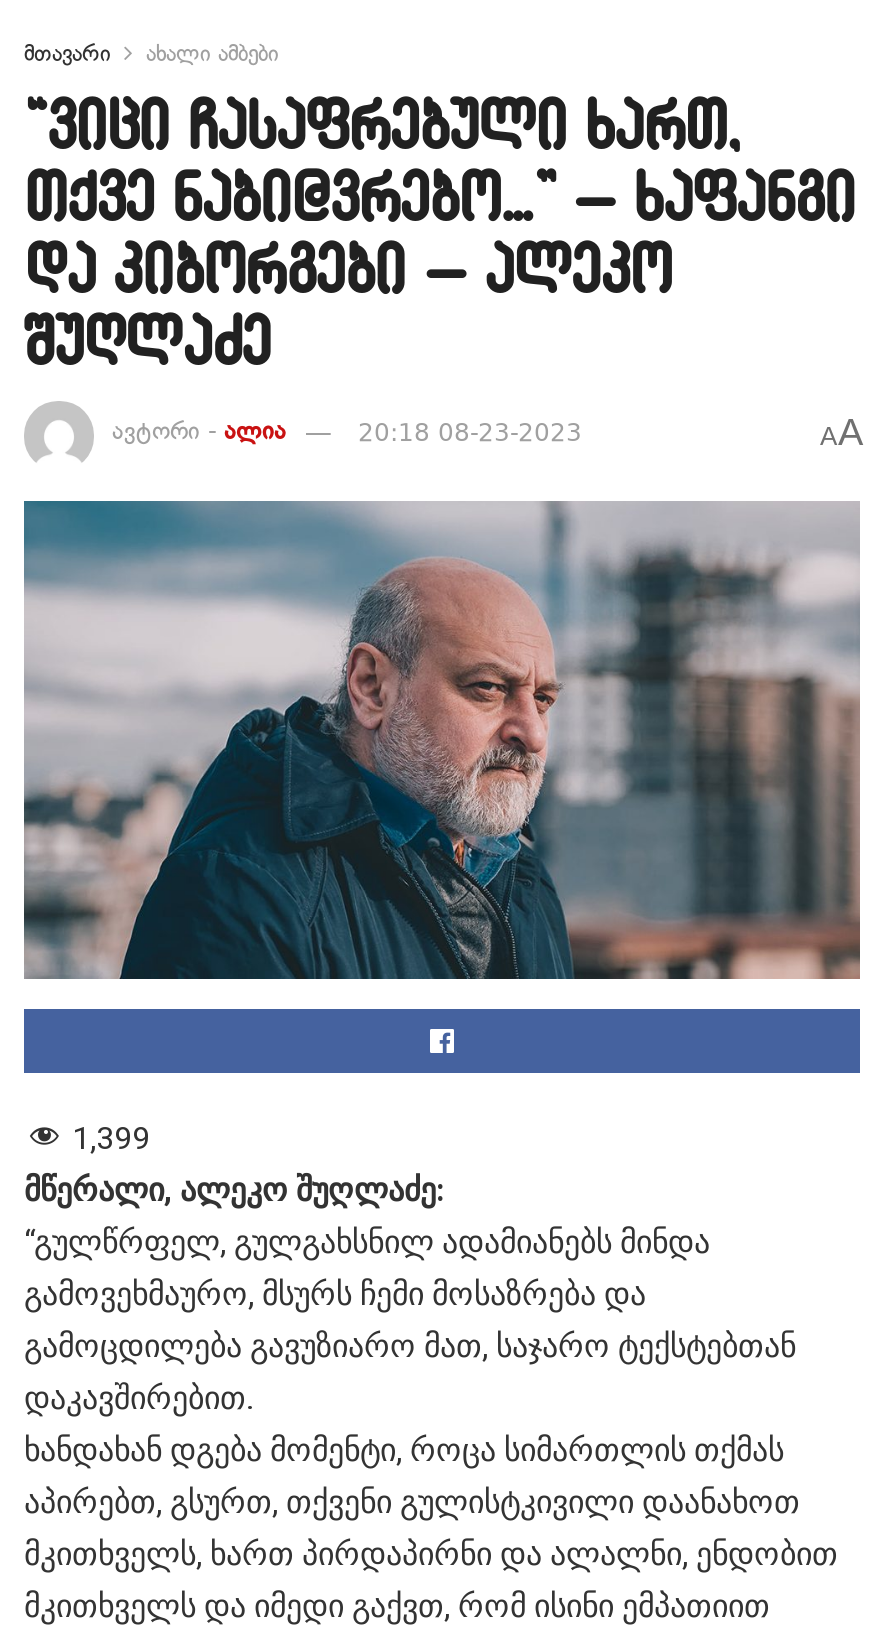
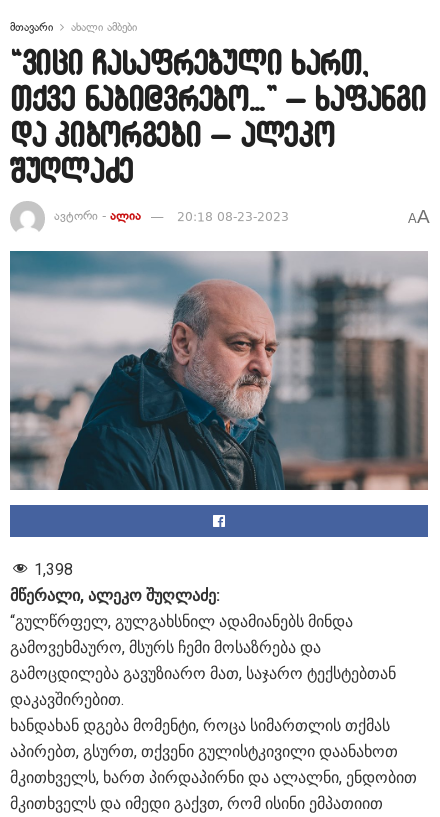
[72,1118,150,1156] 1,399 -> [34,560,73,579] 1,398

